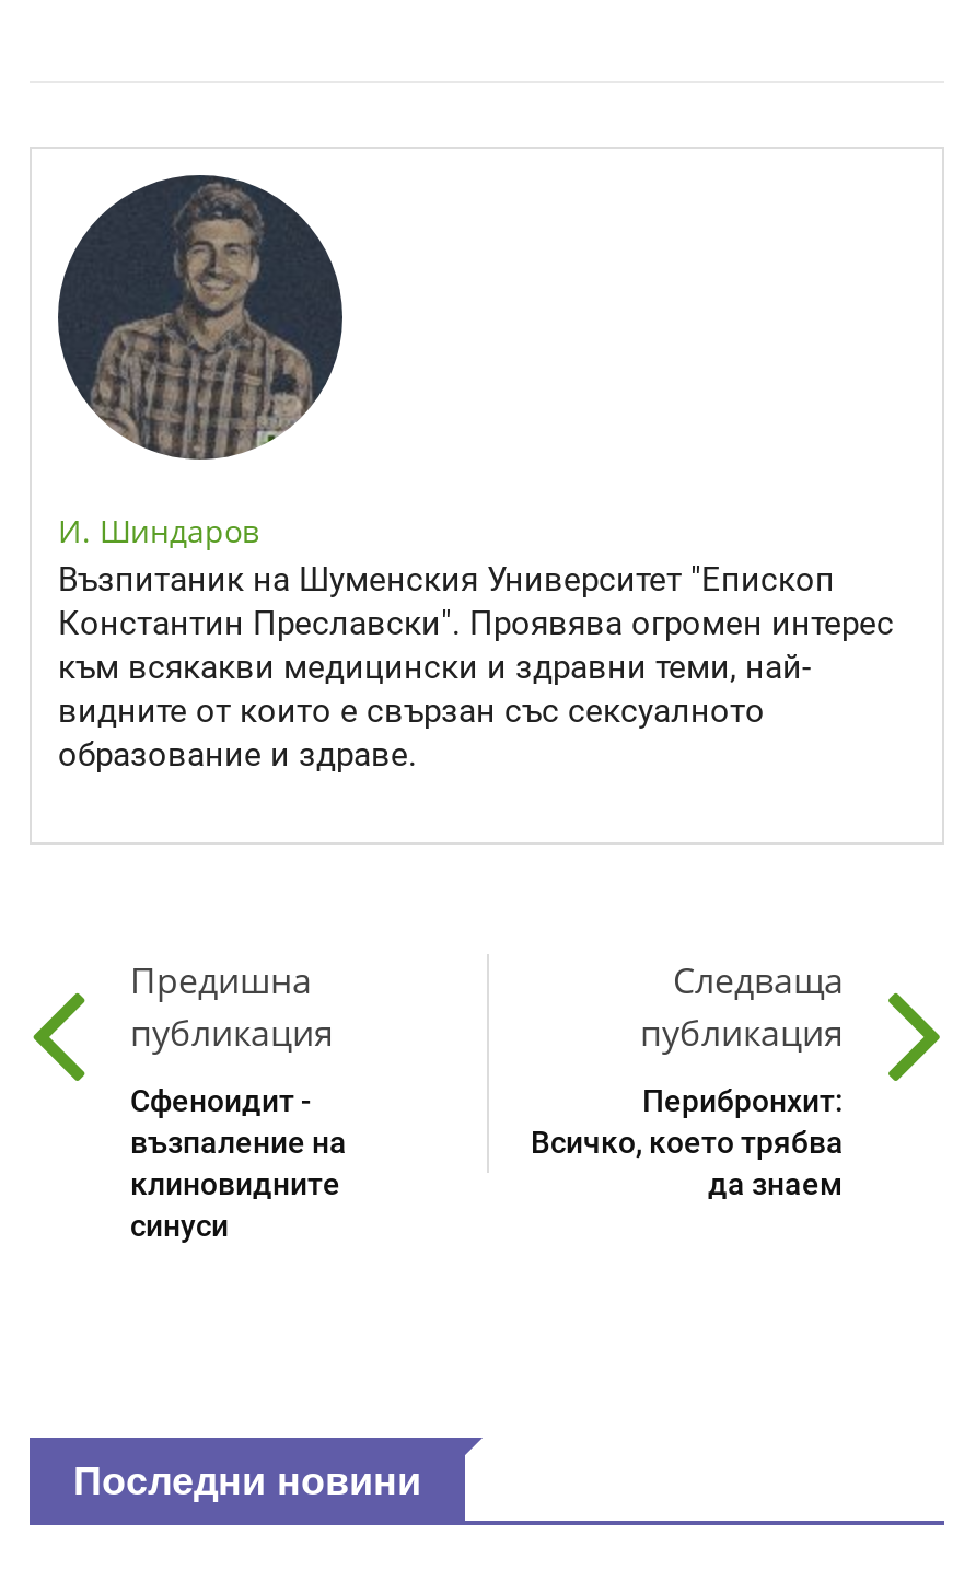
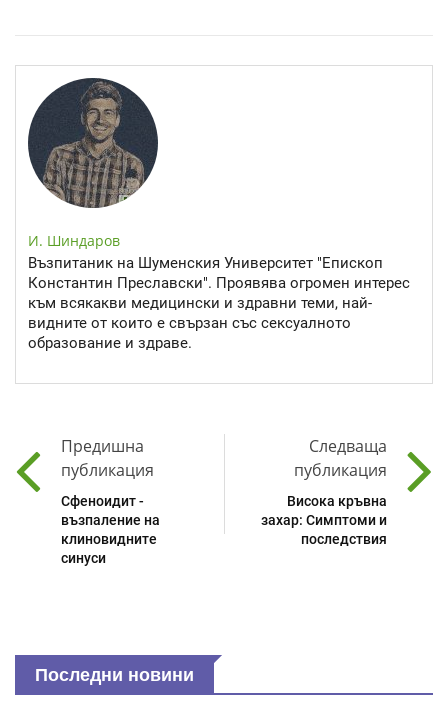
[531,1083,844,1201] Перибронхит: | Всичко, което трябва | да знаем -> [261,493,387,547] Висока кръвна | захар: Симптоми и | последствия

